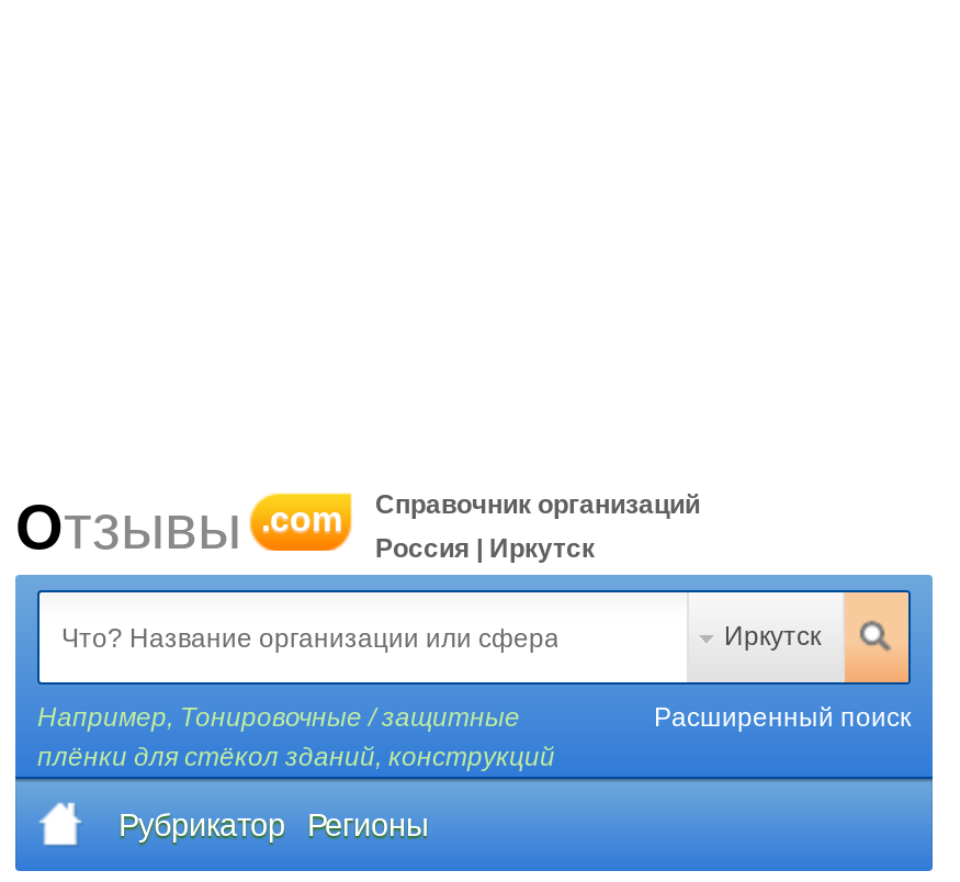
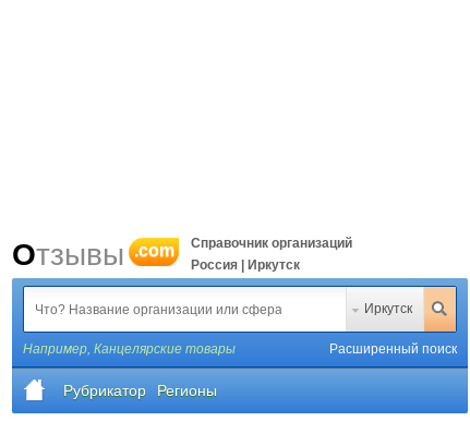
[37,702,555,772] Например, Тонировочные / защитные | плёнки для стёкол зданий, конструкций -> [23,341,236,357] Например, Канцелярские товары

